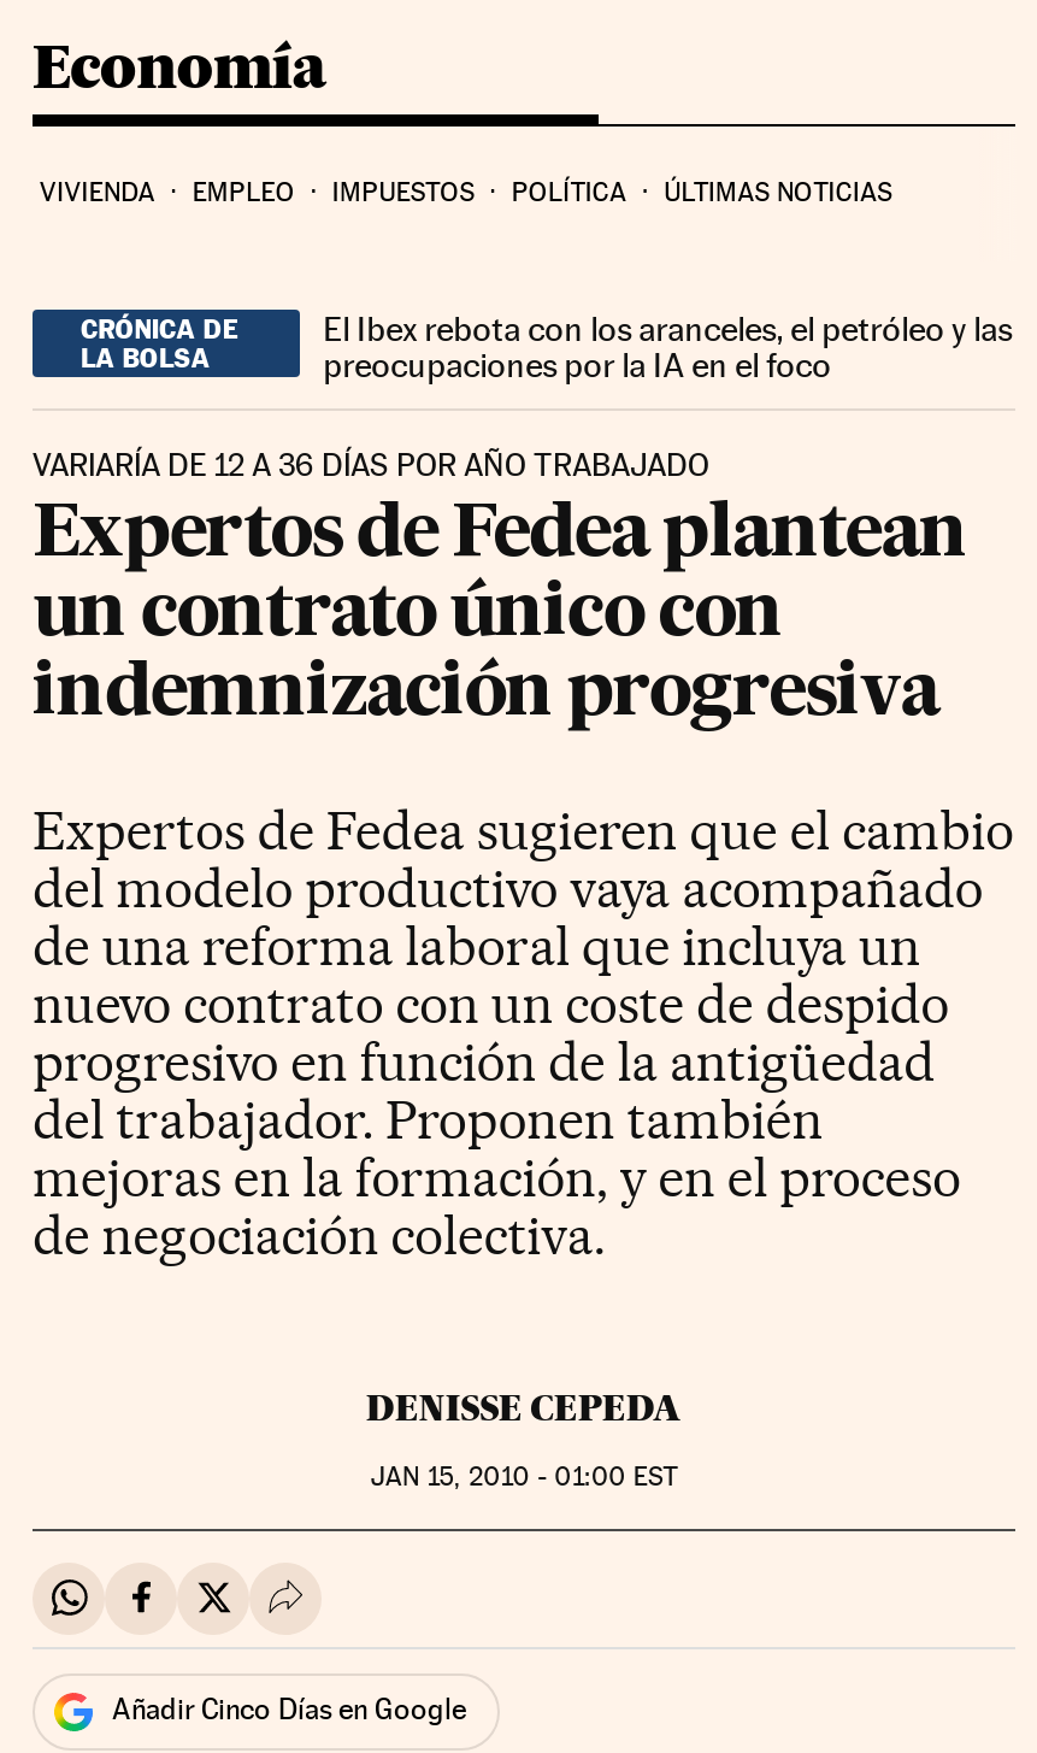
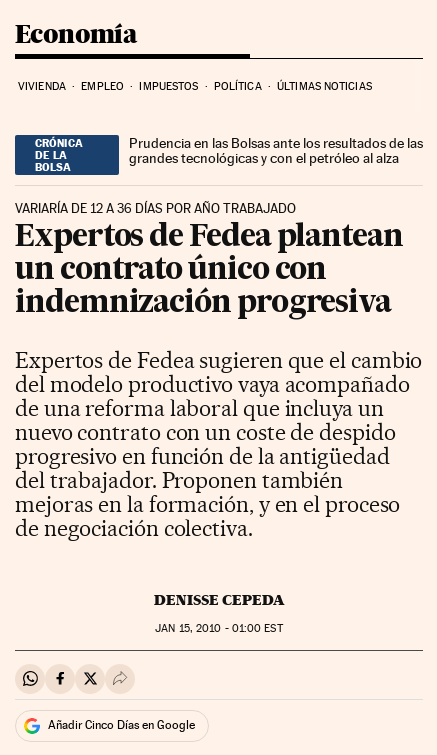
[323,309,1012,383] El Ibex rebota con los aranceles, el petróleo y las | preocupaciones por la IA en el foco -> [129,135,423,166] Prudencia en las Bolsas ante los resultados de las | grandes tecnológicas y con el petróleo al alza

